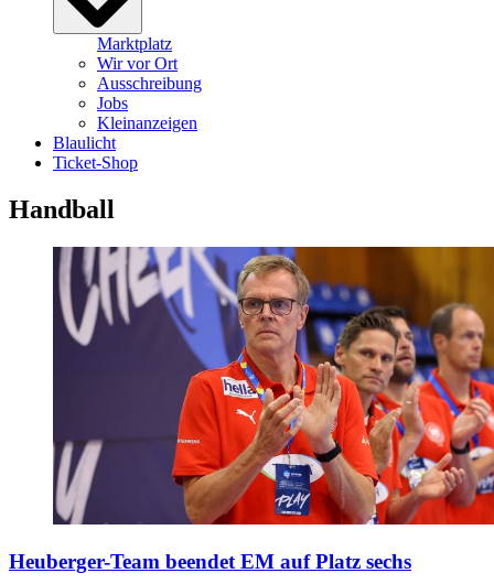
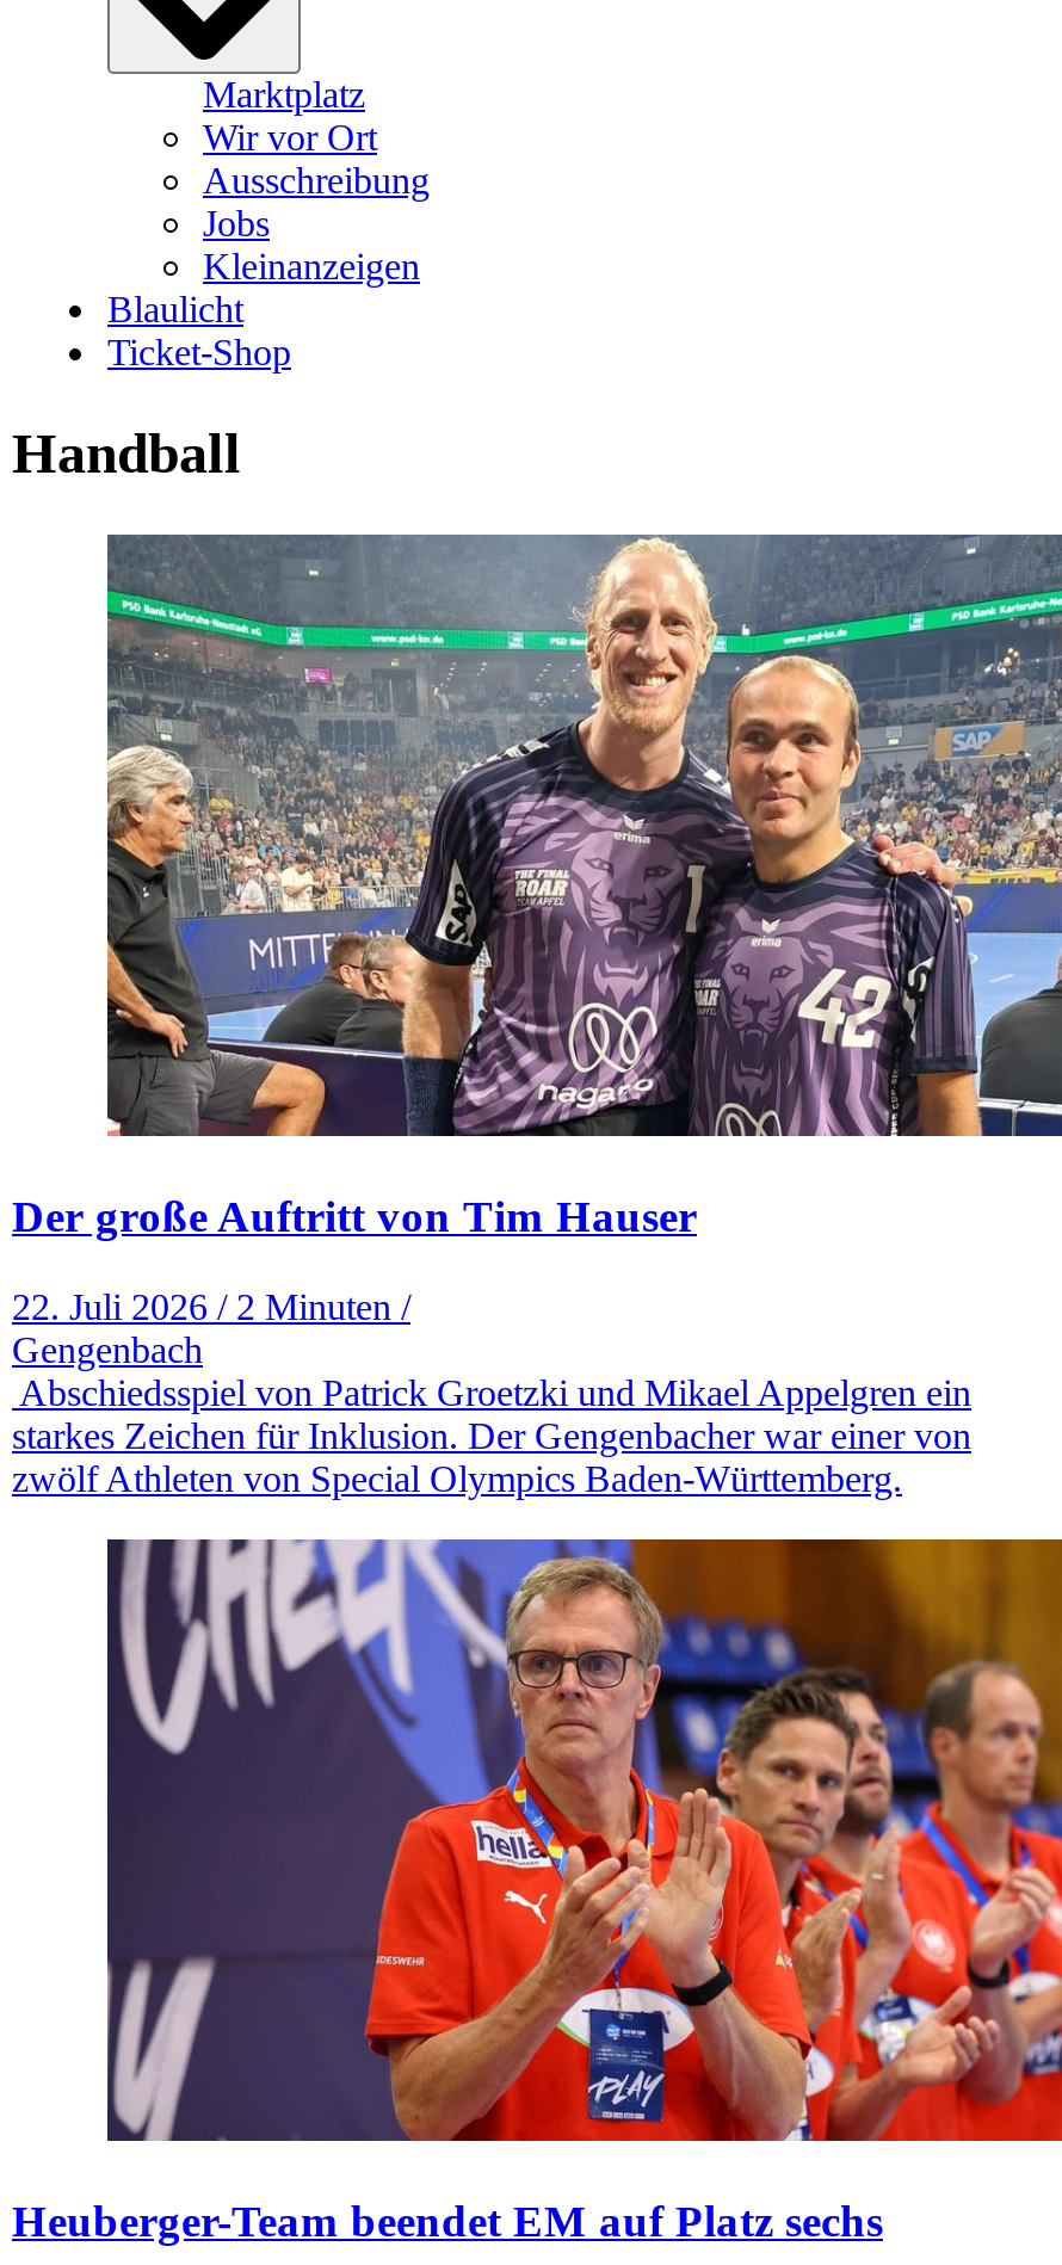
none -> [12,532,1055,1500] [image] | Der große Auftritt von Tim Hauser | 22. Juli 2026 / 2 Minuten / | Gengenbach | Abschiedsspiel von Patrick Groetzki und Mikael Appelgren ein | starkes Zeichen für Inklusion. Der Gengenbacher war einer von | zwölf Athleten von Special Olympics Baden-Württemberg.

